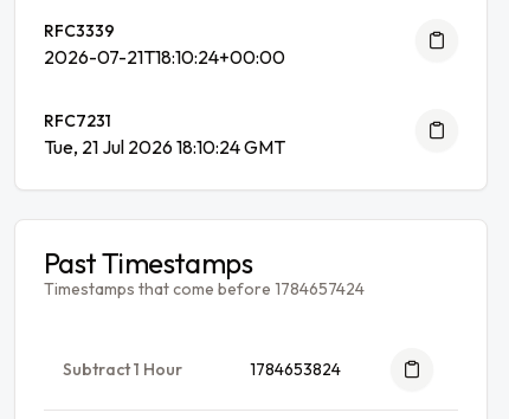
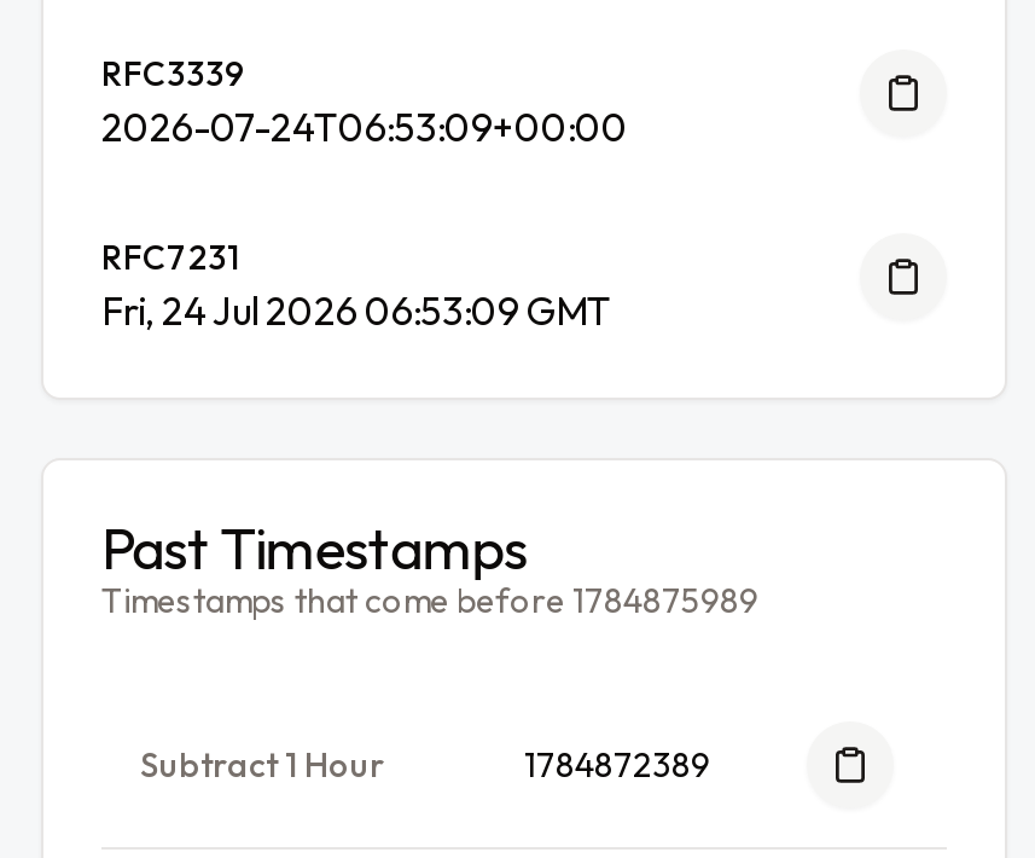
[44,45,285,69] 2026-07-21T18:10:24+00:00 -> [101,103,628,151] 2026-07-24T06:53:09+00:00
[44,135,285,159] Tue, 21 Jul 2026 18:10:24 GMT -> [101,286,611,335] Fri, 24 Jul 2026 06:53:09 GMT
[44,278,365,299] Timestamps that come before 1784657424 -> [101,579,758,622] Timestamps that come before 1784875989
[250,359,341,380] 1784653824 -> [524,743,710,787] 1784872389

